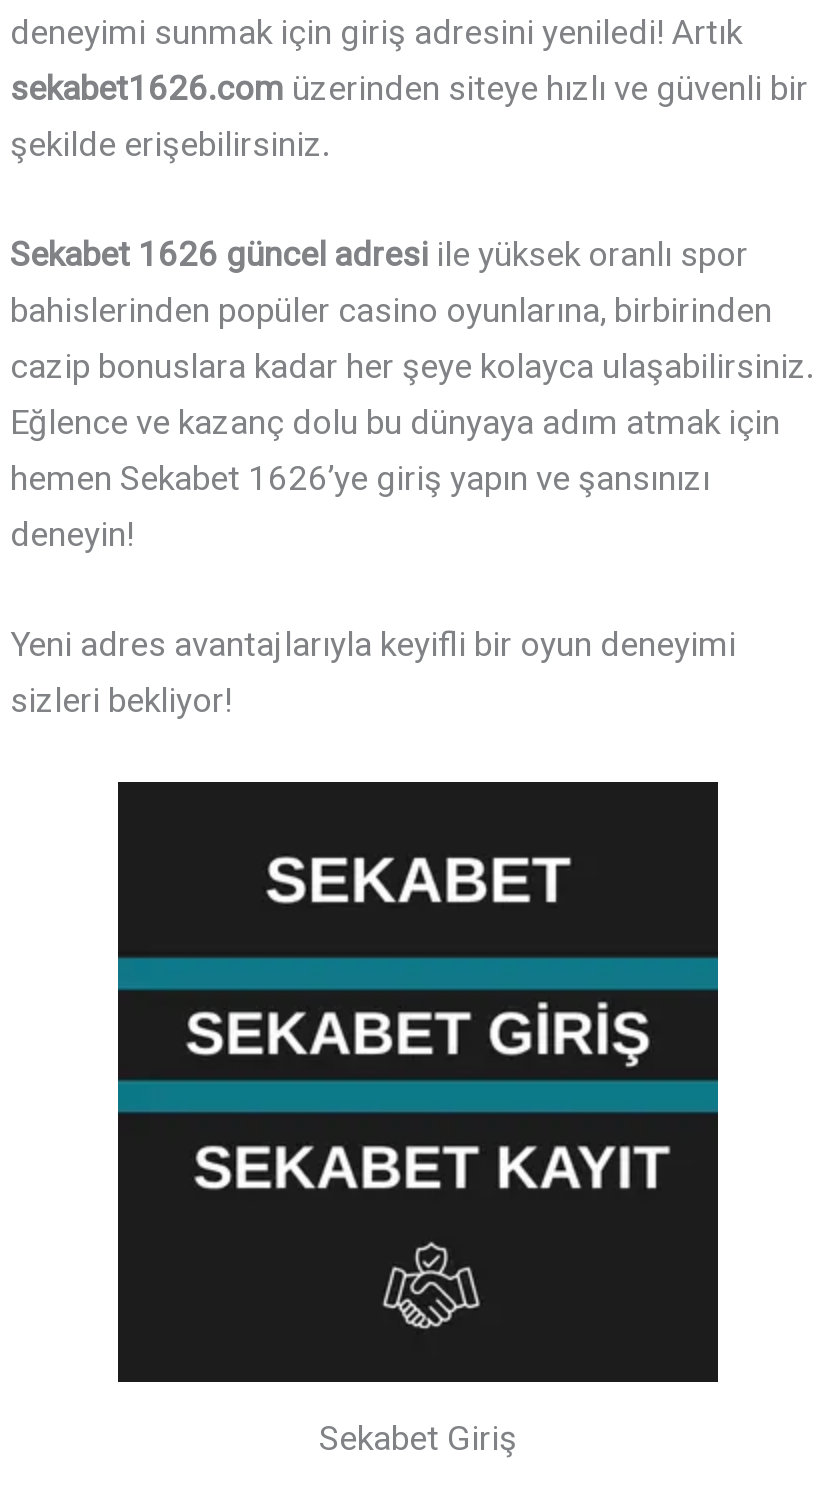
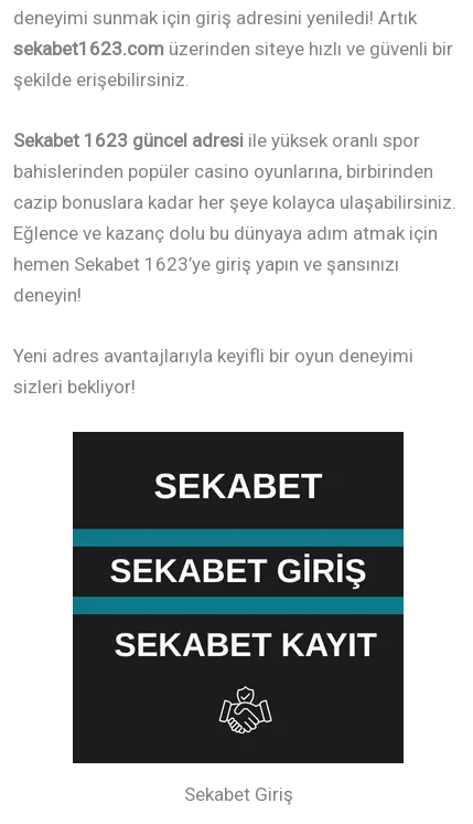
[10,67,808,107] sekabet1626.com üzerinden siteye hızlı ve güvenli bir -> [13,37,453,59] sekabet1623.com üzerinden siteye hızlı ve güvenli bir
[10,233,748,273] Sekabet 1626 güncel adresi ile yüksek oranlı spor -> [13,129,420,151] Sekabet 1623 güncel adresi ile yüksek oranlı spor
[10,457,710,497] hemen Sekabet 1626’ye giriş yapın ve şansınızı -> [13,253,399,275] hemen Sekabet 1623’ye giriş yapın ve şansınızı

